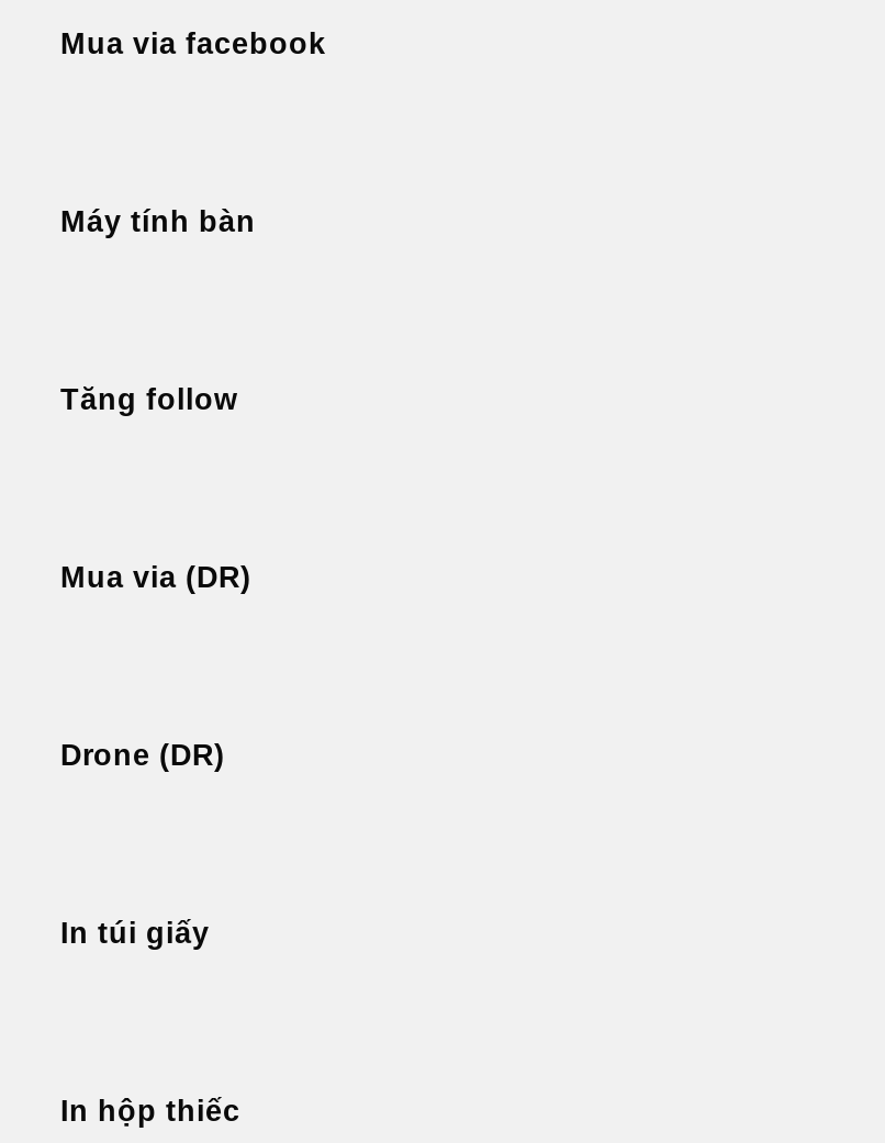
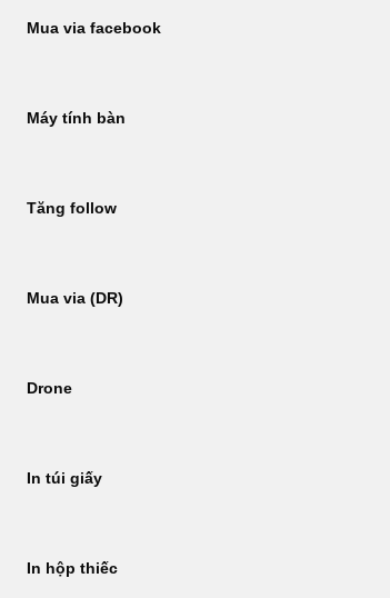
[60,739,225,772] Drone (DR) -> [27,380,72,397] Drone

